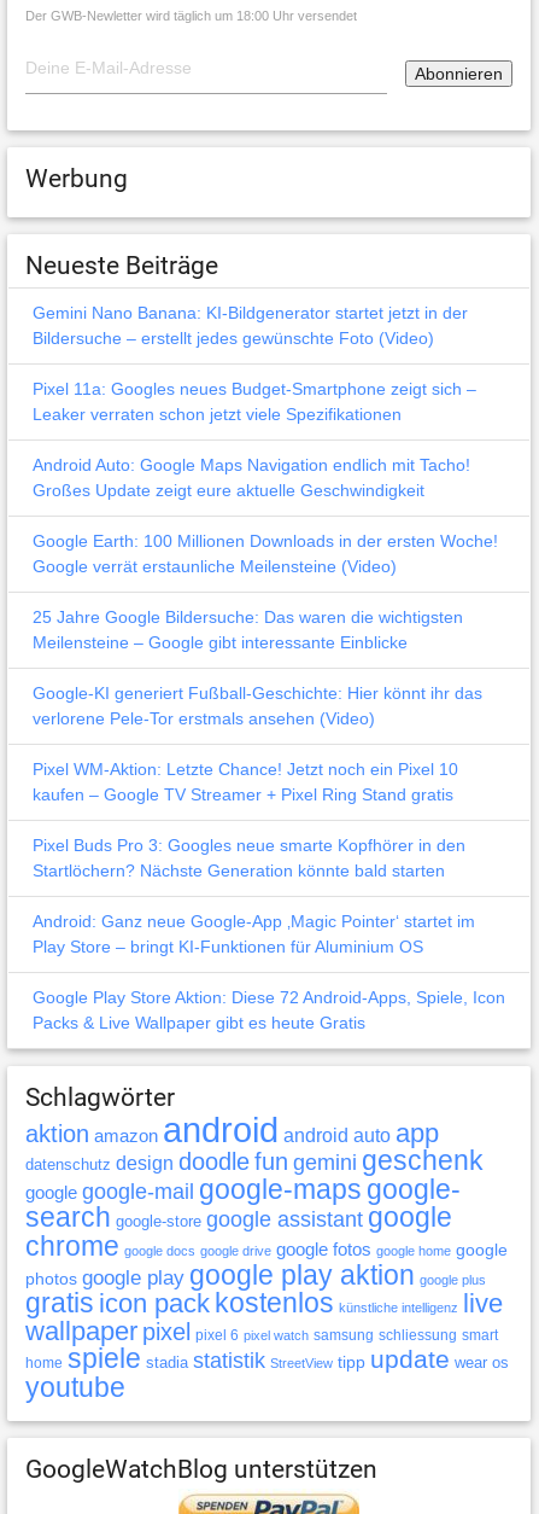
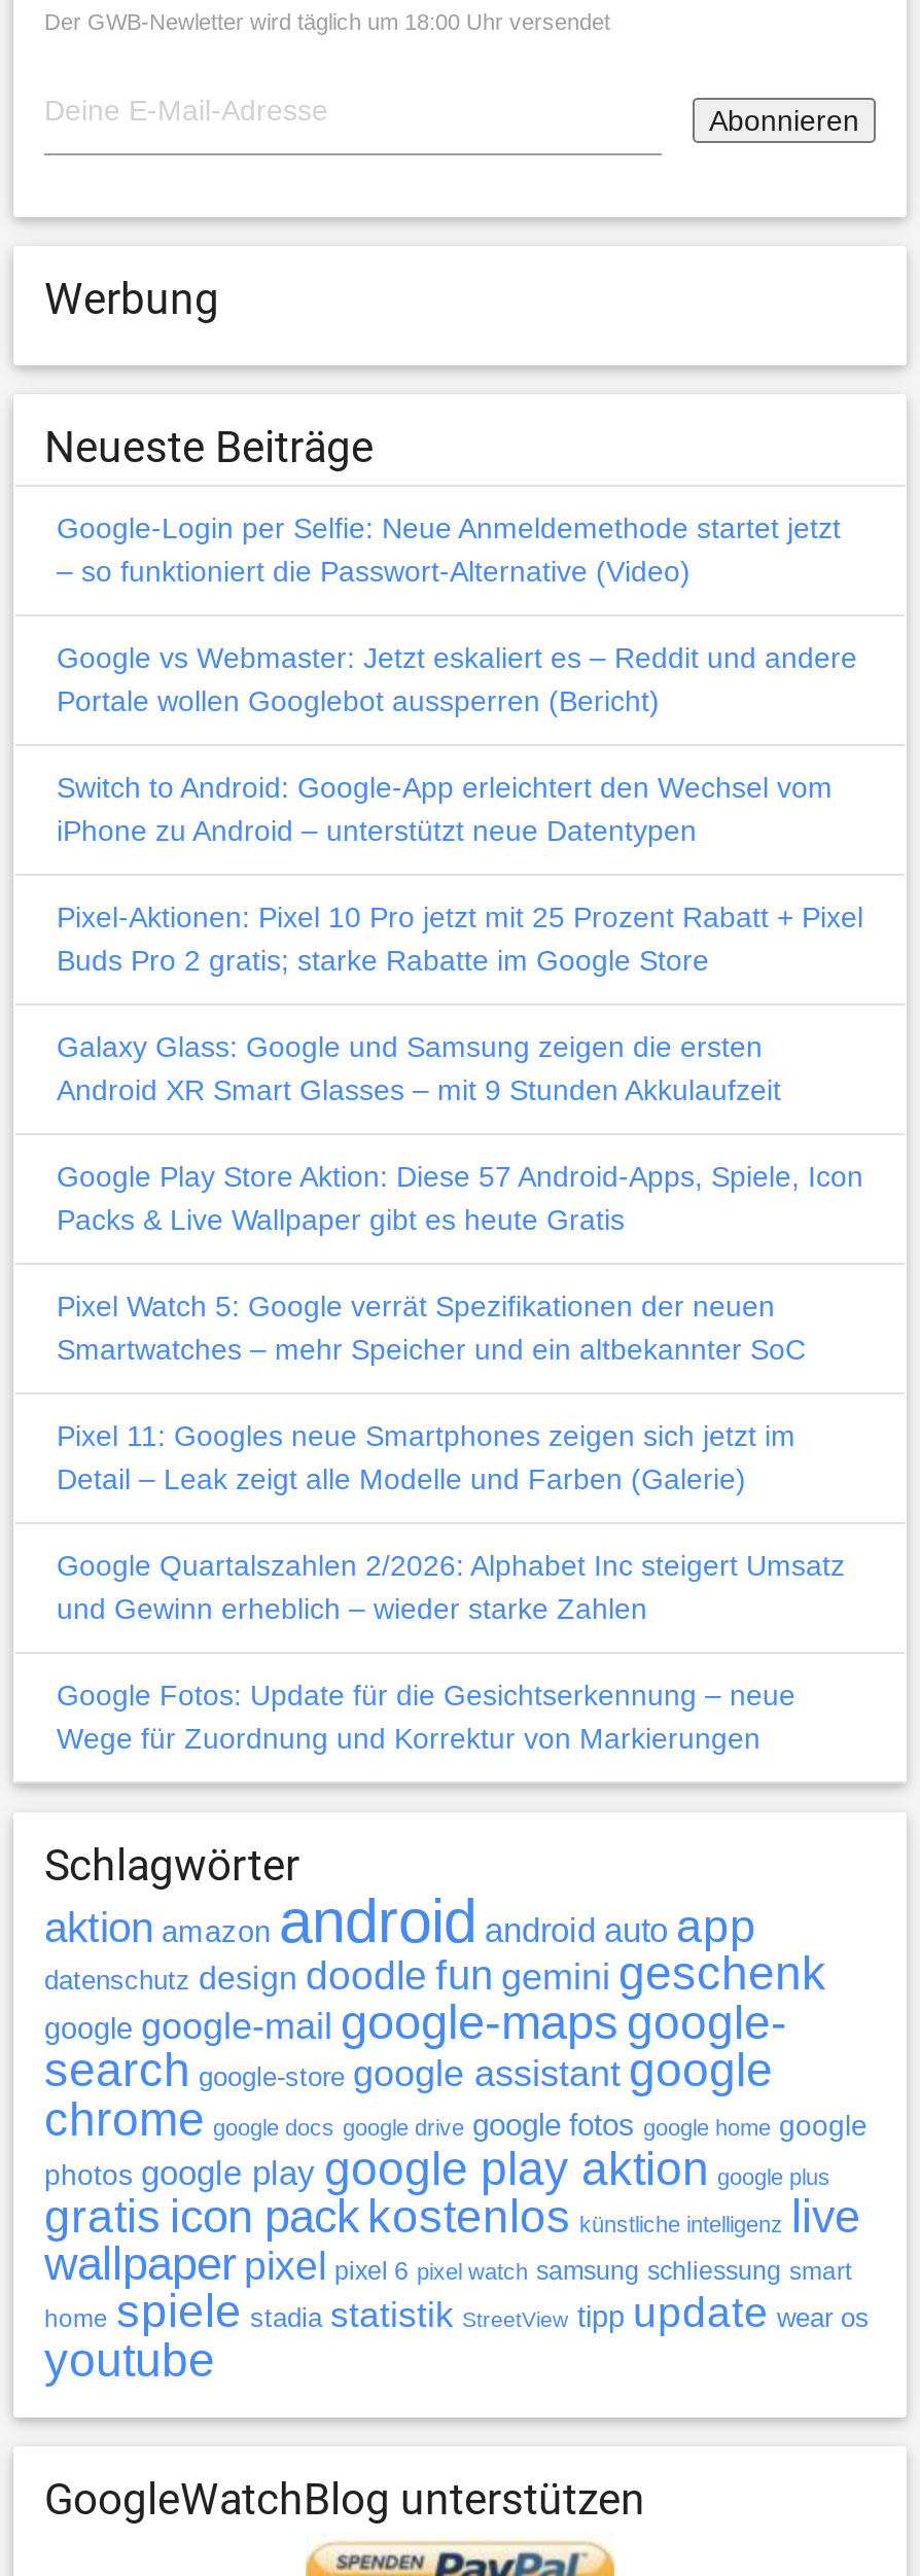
[33,303,505,1007] Gemini Nano Banana: KI-Bildgenerator startet jetzt in der | Bildersuche – erstellt jedes gewünschte Foto (Video) | Pixel 11a: Googles neues Budget-Smartphone zeigt sich – | Leaker verraten schon jetzt viele Spezifikationen | Android Auto: Google Maps Navigation endlich mit Tacho! | Großes Update zeigt eure aktuelle Geschwindigkeit | Google Earth: 100 Millionen Downloads in der ersten Woche! | Google verrät erstaunliche Meilensteine (Video) | 25 Jahre Google Bildersuche: Das waren die wichtigsten | Meilensteine – Google gibt interessante Einblicke | Google-KI generiert Fußball-Geschichte: Hier könnt ihr das | verlorene Pele-Tor erstmals ansehen (Video) | Pixel WM-Aktion: Letzte Chance! Jetzt noch ein Pixel 10 | kaufen – Google TV Streamer + Pixel Ring Stand gratis | Pixel Buds Pro 3: Googles neue smarte Kopfhörer in den | Startlöchern? Nächste Generation könnte bald starten | Android: Ganz neue Google-App ‚Magic Pointer‘ startet im | Play Store – bringt KI-Funktionen für Aluminium OS | Google Play Store Aktion: Diese 72 Android-Apps, Spiele, Icon -> [57,512,863,1193] Google-Login per Selfie: Neue Anmeldemethode startet jetzt | – so funktioniert die Passwort-Alternative (Video) | Google vs Webmaster: Jetzt eskaliert es – Reddit und andere | Portale wollen Googlebot aussperren (Bericht) | Switch to Android: Google-App erleichtert den Wechsel vom | iPhone zu Android – unterstützt neue Datentypen | Pixel-Aktionen: Pixel 10 Pro jetzt mit 25 Prozent Rabatt + Pixel | Buds Pro 2 gratis; starke Rabatte im Google Store | Galaxy Glass: Google und Samsung zeigen die ersten | Android XR Smart Glasses – mit 9 Stunden Akkulaufzeit | Google Play Store Aktion: Diese 57 Android-Apps, Spiele, Icon
moved [33,1013,365,1032] -> [57,1203,625,1236]: Packs & Live Wallpaper gibt es heute Gratis
none -> [57,1290,845,1755] Pixel Watch 5: Google verrät Spezifikationen der neuen | Smartwatches – mehr Speicher und ein altbekannter SoC | Pixel 11: Googles neue Smartphones zeigen sich jetzt im | Detail – Leak zeigt alle Modelle und Farben (Galerie) | Google Quartalszahlen 2/2026: Alphabet Inc steigert Umsatz | und Gewinn erheblich – wieder starke Zahlen | Google Fotos: Update für die Gesichtserkennung – neue | Wege für Zuordnung und Korrektur von Markierungen

